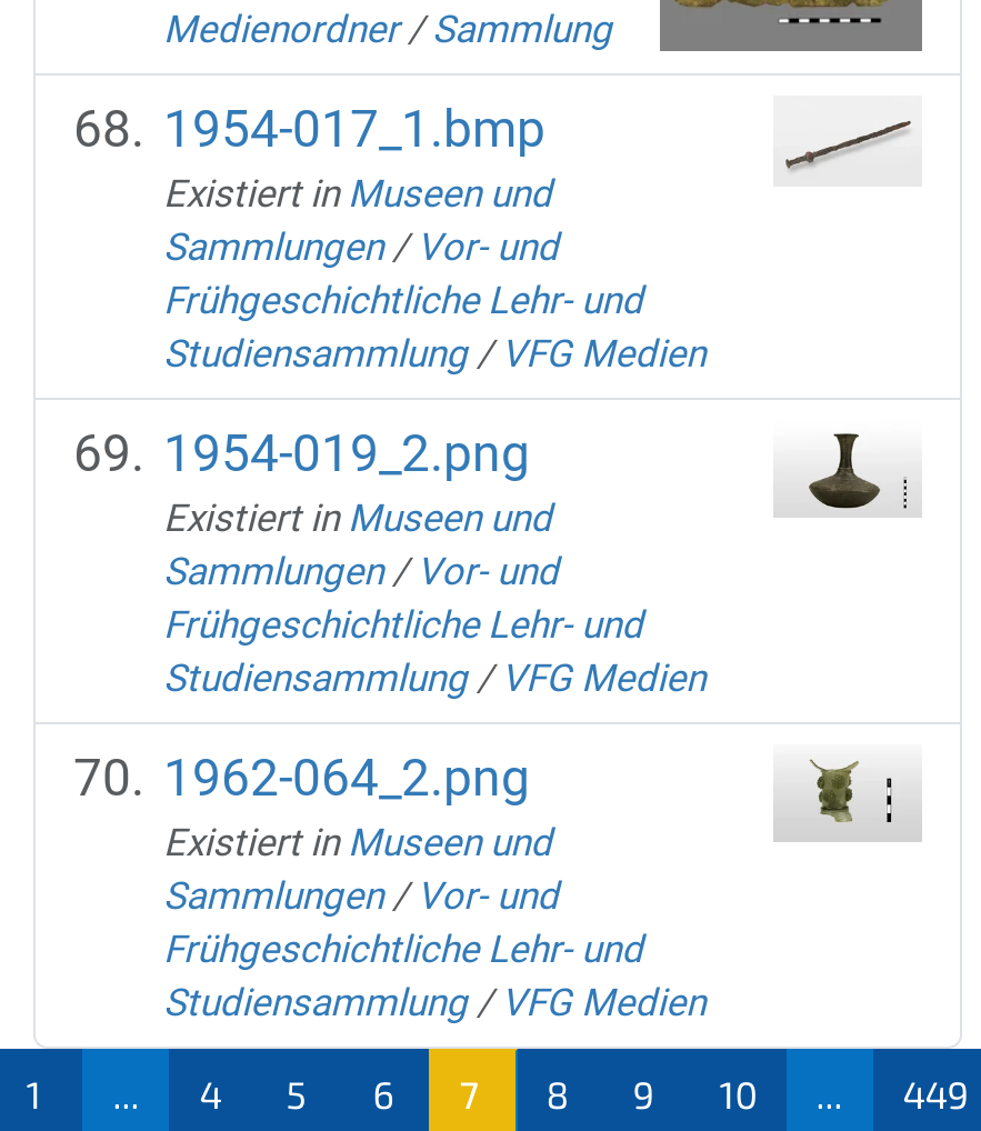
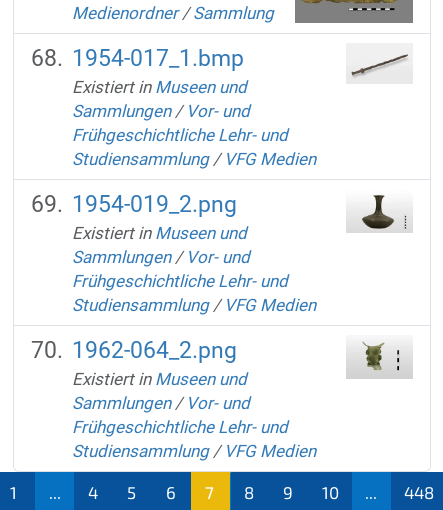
[903,1070,969,1115] 449 -> [404,482,434,502] 448

